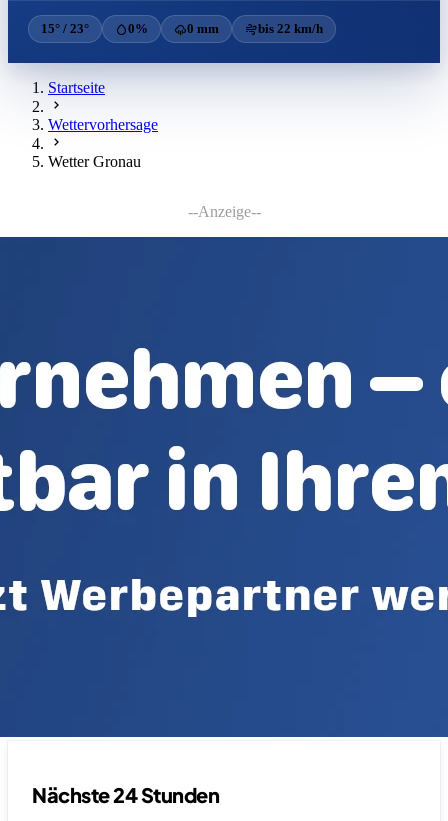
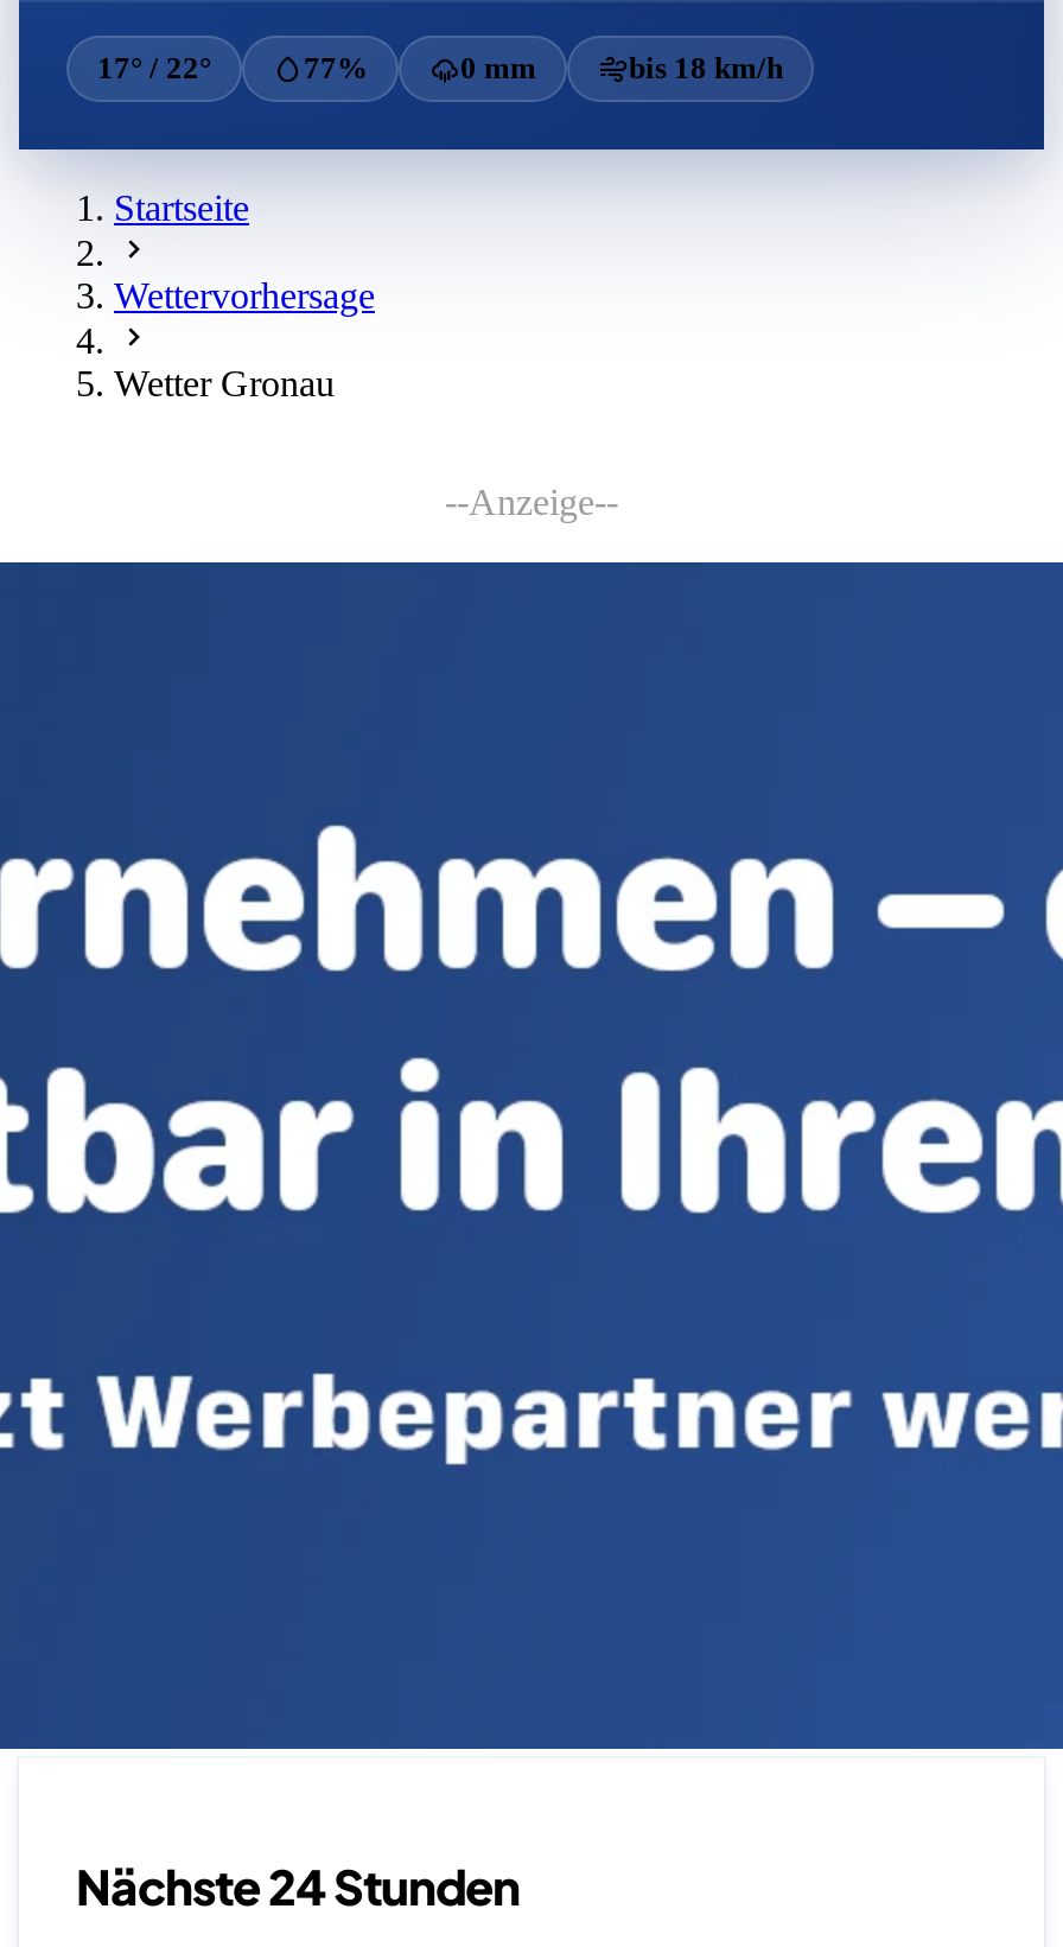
[41,21,148,36] 15° / 23° | 0% -> [97,50,368,85] 17° / 22° | 77%
[258,21,323,36] bis 22 km/h -> [629,50,783,85] bis 18 km/h

